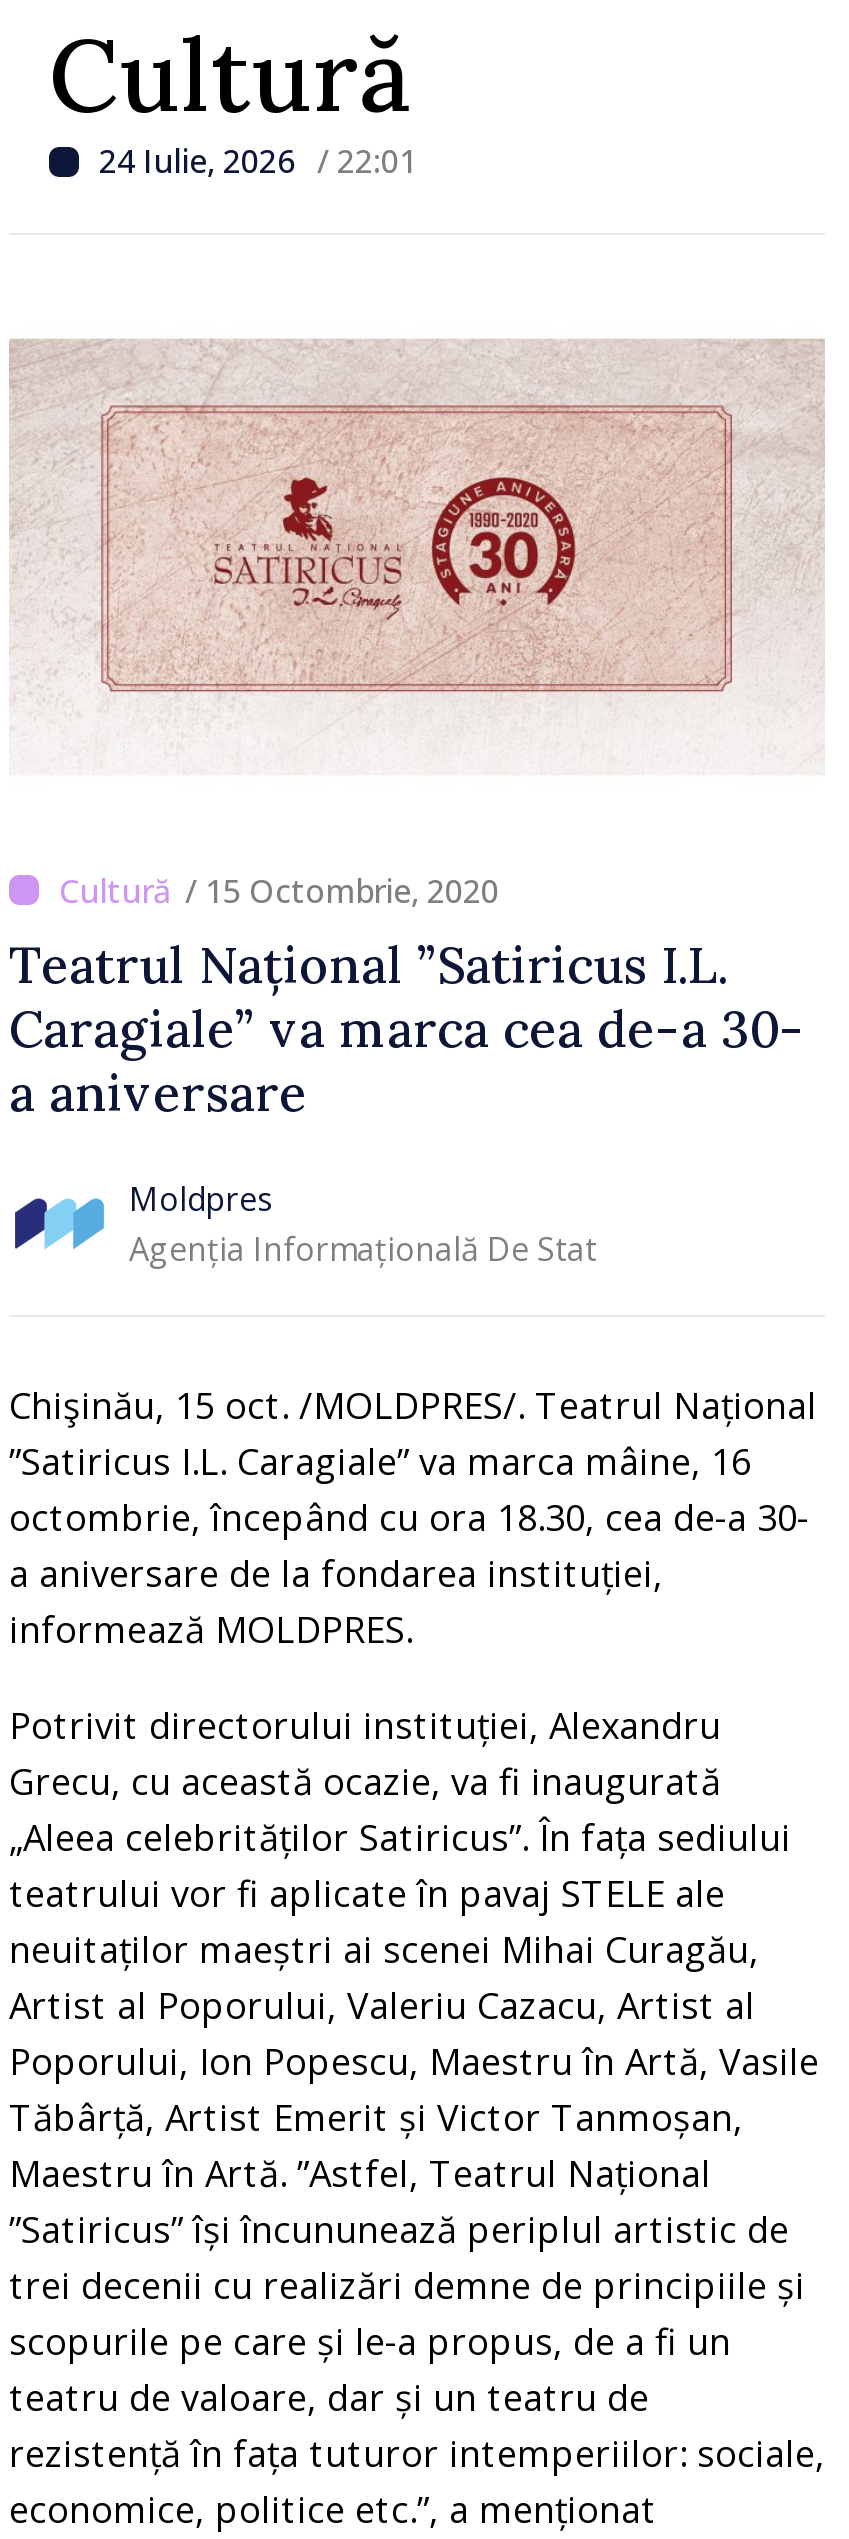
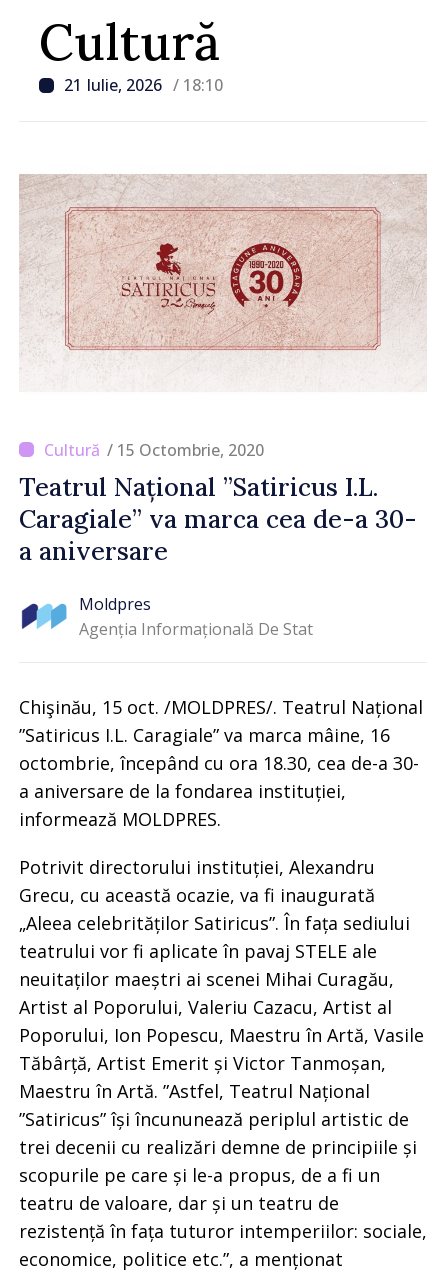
[99,139,417,183] 24 Iulie, 2026 / 22:01 -> [64,74,223,96] 21 Iulie, 2026 / 18:10

